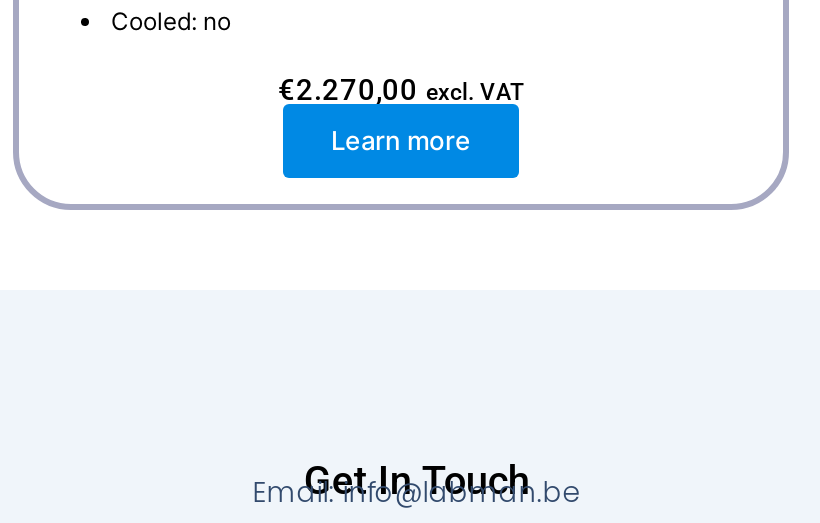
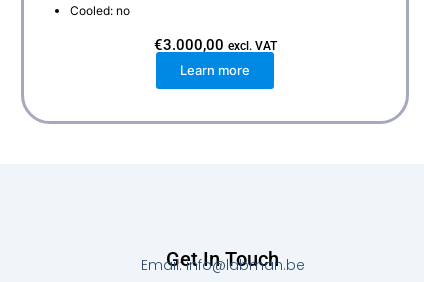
[278,72,524,108] €2.270,00 excl. VAT -> [153,36,276,54] €3.000,00 excl. VAT

